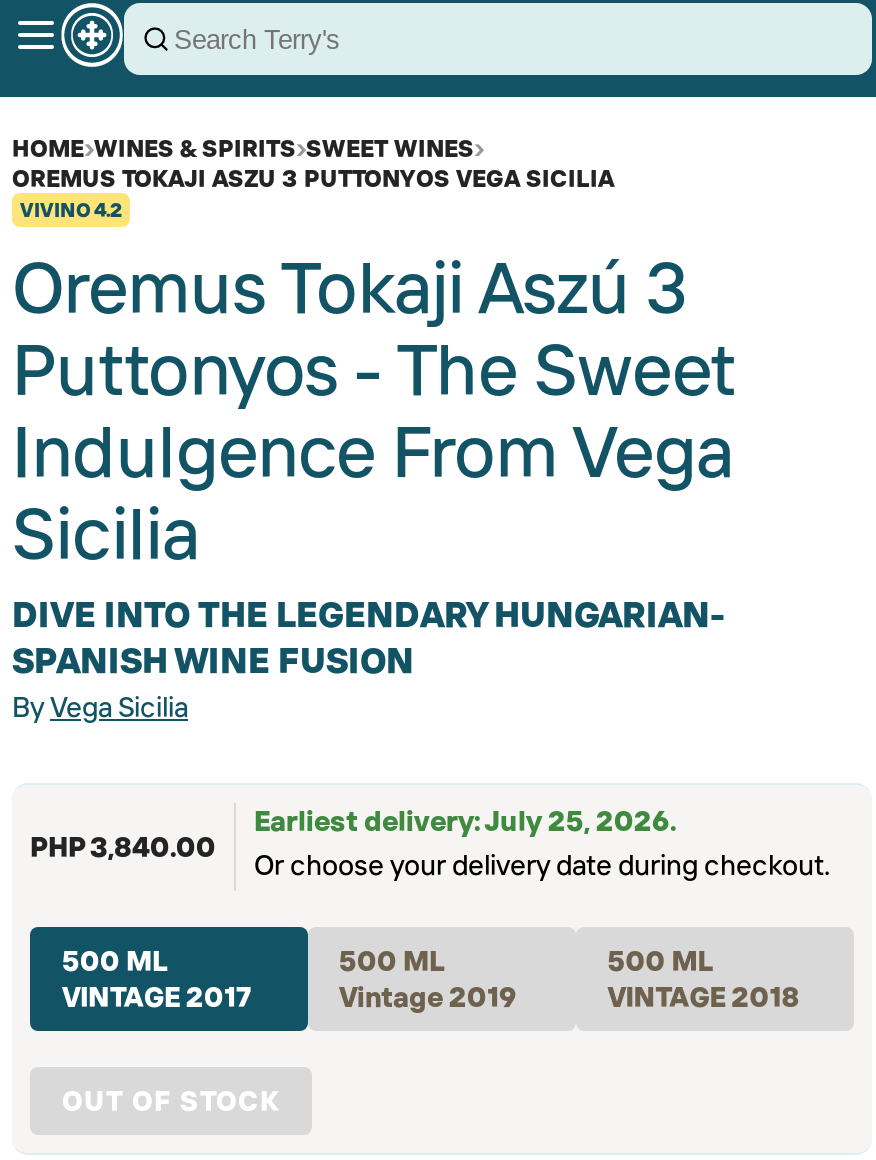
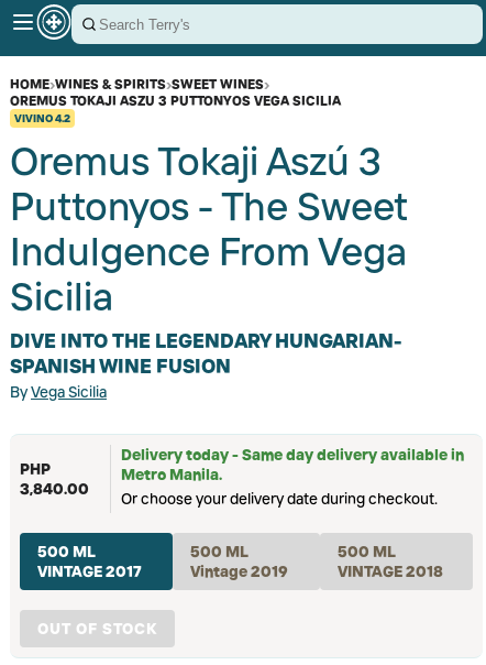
[254,803,676,839] Earliest delivery: July 25, 2026. -> [121,445,464,484] Delivery today - Same day delivery available in | Metro Manila.

